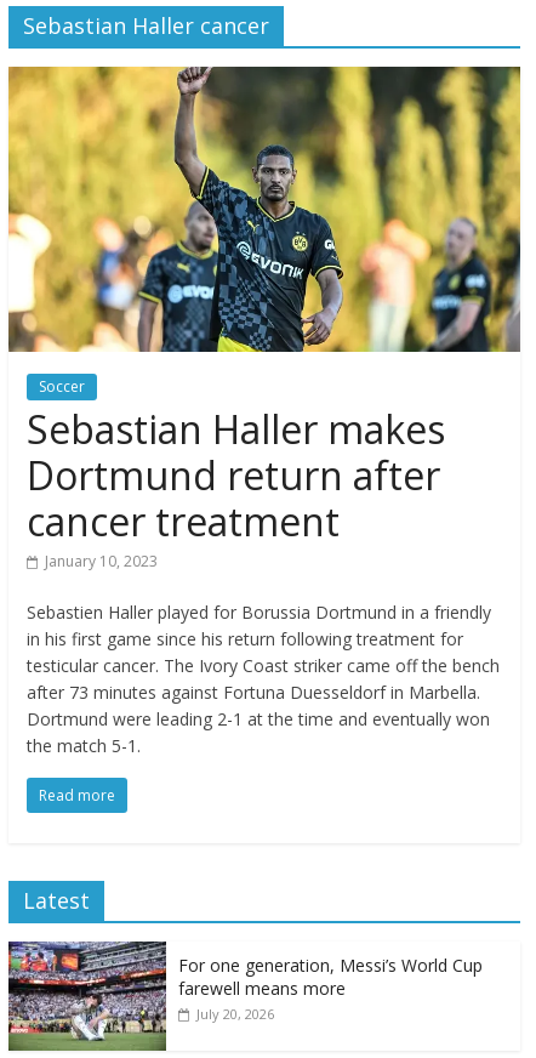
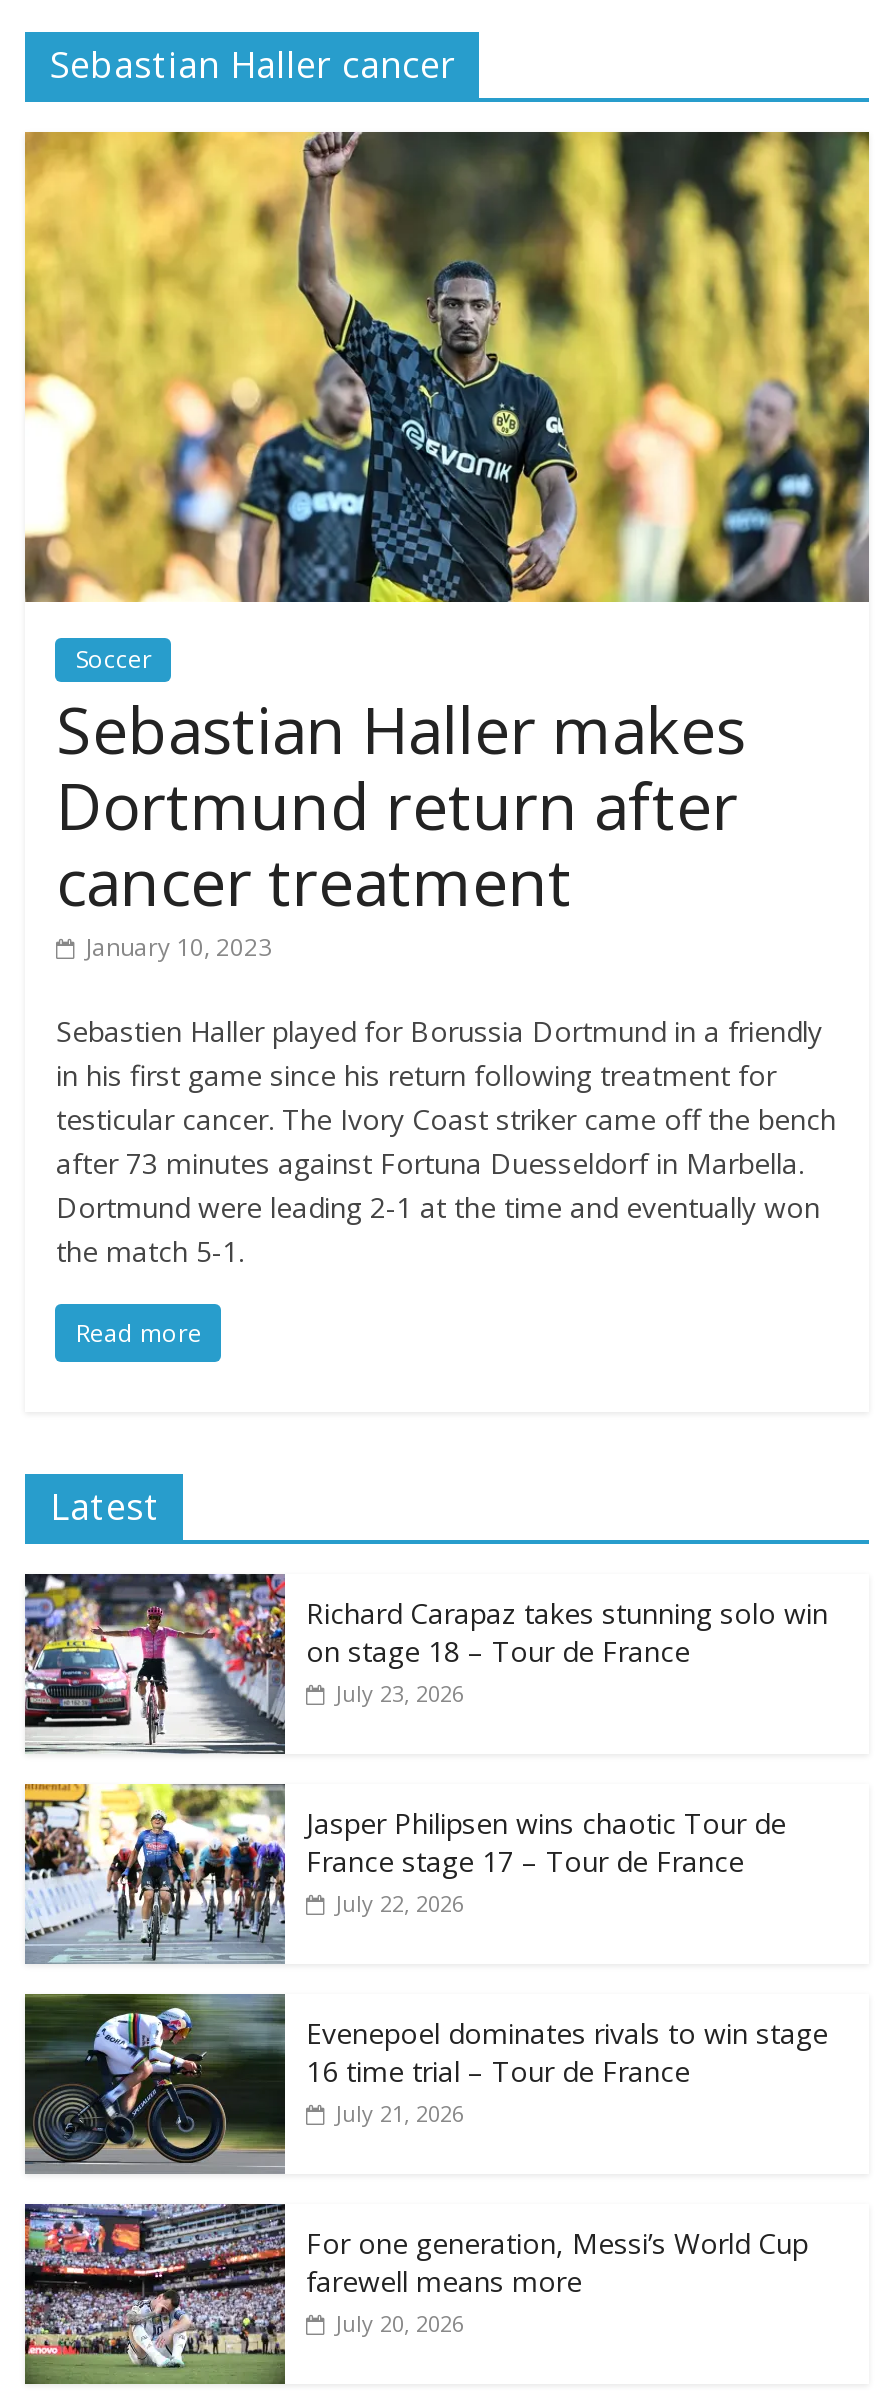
none -> [23,1572,828,1754] [image] | Richard Carapaz takes stunning solo win | on stage 18 – Tour de France | July 23, 2026
none -> [23,1782,786,1966] [image] | Jasper Philipsen wins chaotic Tour de | France stage 17 – Tour de France | July 22, 2026
none -> [23,1992,828,2174] [image] | Evenepoel dominates rivals to win stage | 16 time trial – Tour de France | July 21, 2026

